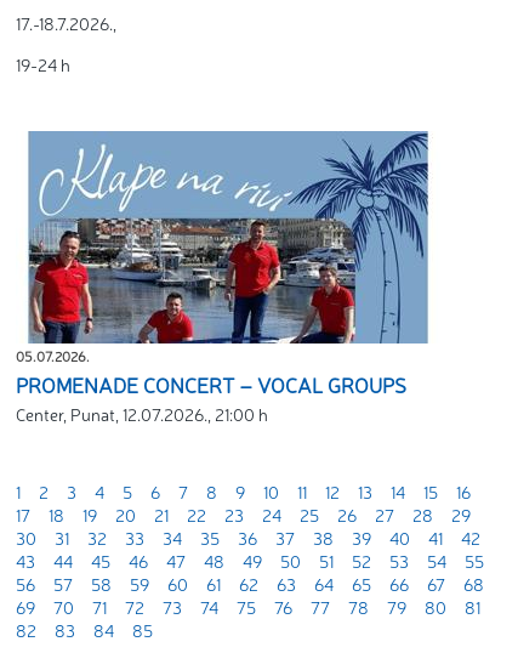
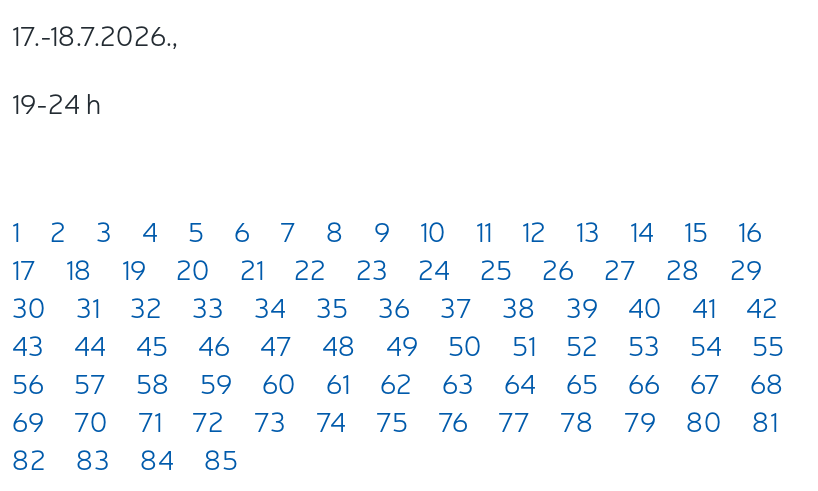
[16,130,429,425] [image] | 05.07.2026. | PROMENADE CONCERT – VOCAL GROUPS | Center, Punat, 12.07.2026., 21:00 h -> none

